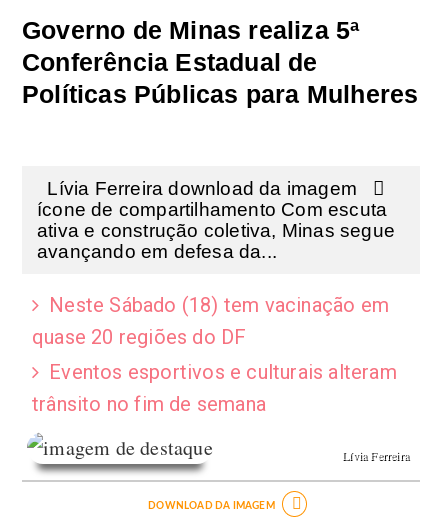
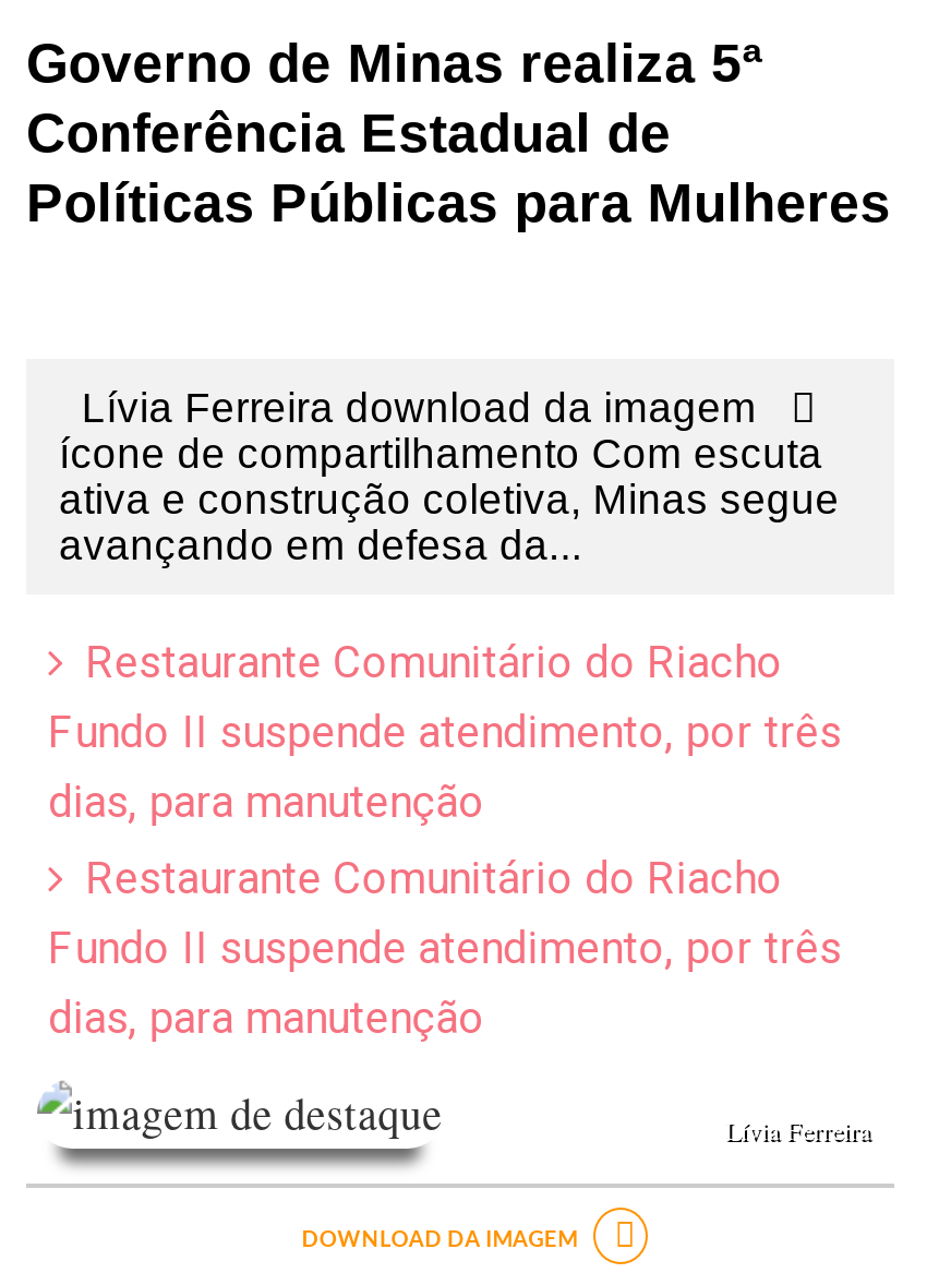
[32,293,389,349] Neste Sábado (18) tem vacinação em | quase 20 regiões do DF -> [48,636,841,828] Restaurante Comunitário do Riacho | Fundo II suspende atendimento, por três | dias, para manutenção
[32,360,397,416] Eventos esportivos e culturais alteram | trânsito no fim de semana -> [48,852,841,1043] Restaurante Comunitário do Riacho | Fundo II suspende atendimento, por três | dias, para manutenção

